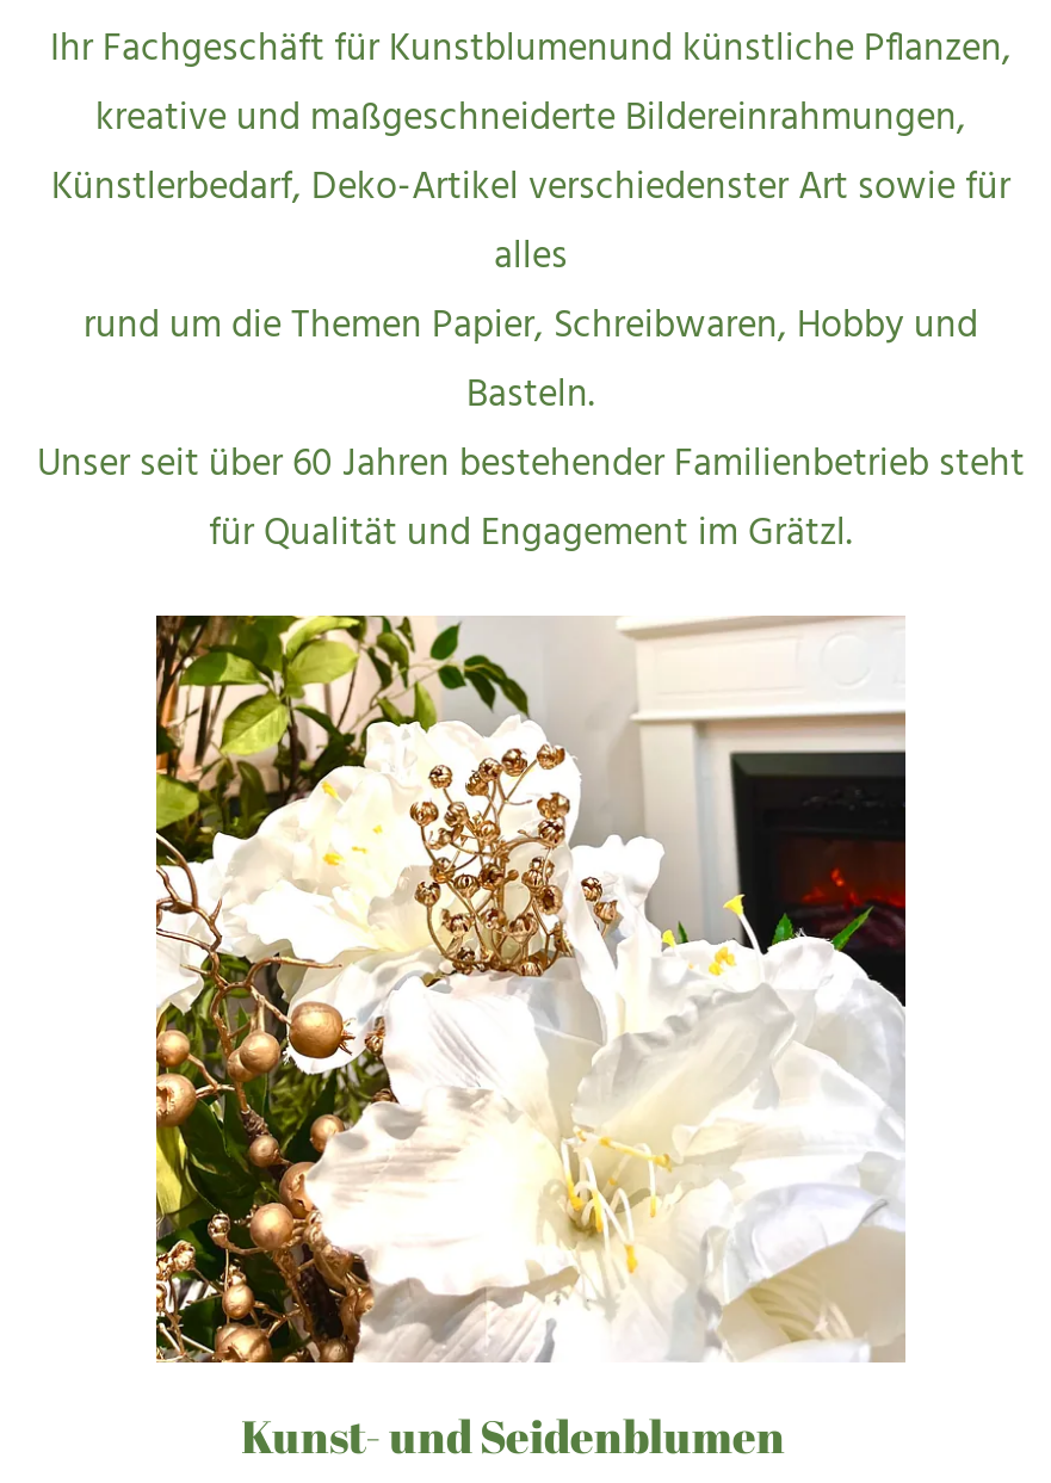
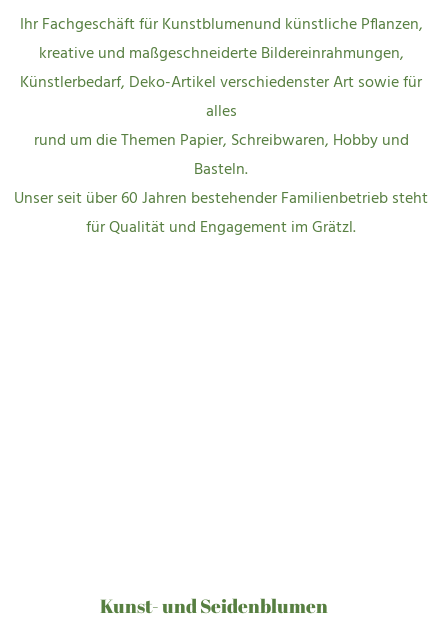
[154,613,908,1365] [image] -> none

